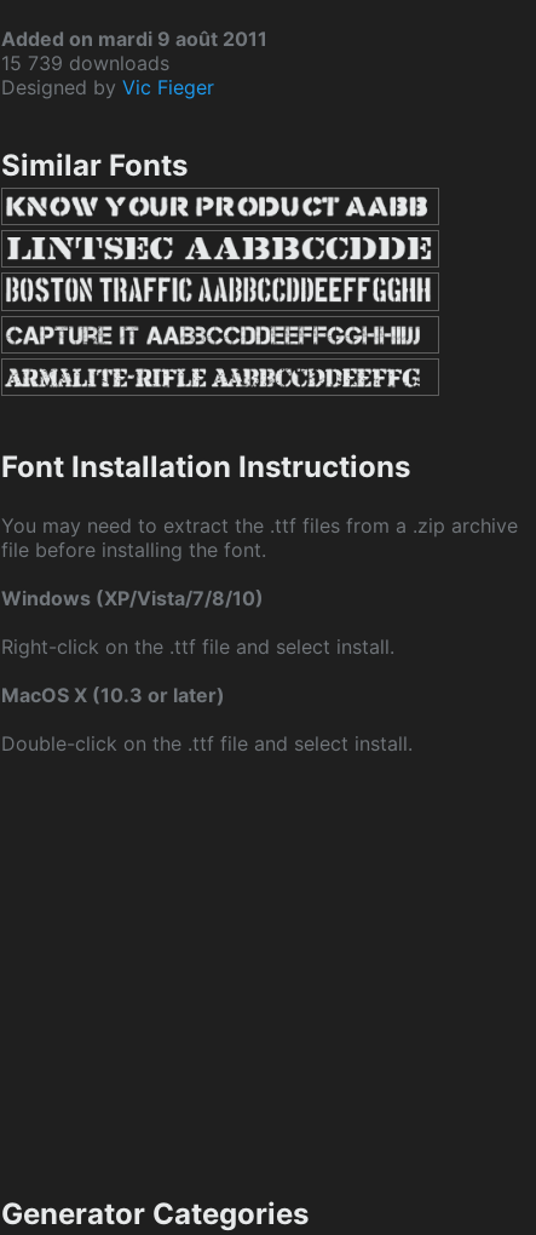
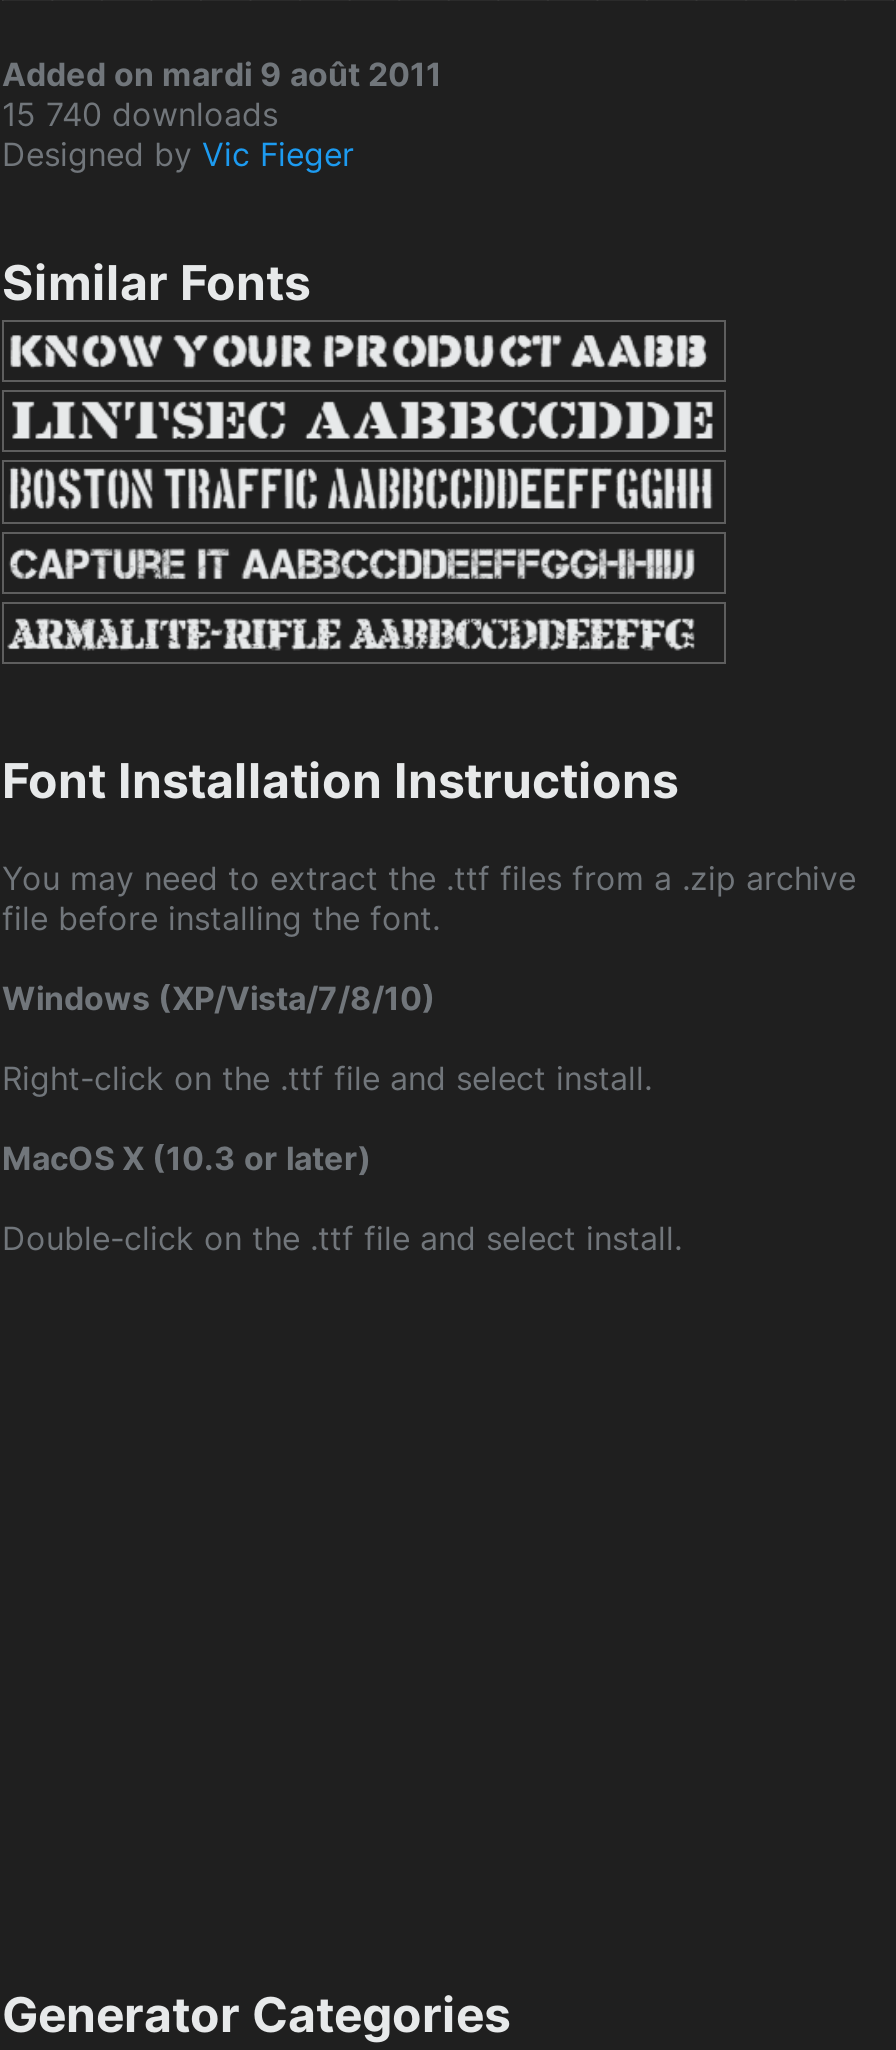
[1,51,169,75] 15 739 downloads -> [2,95,278,135] 15 740 downloads

